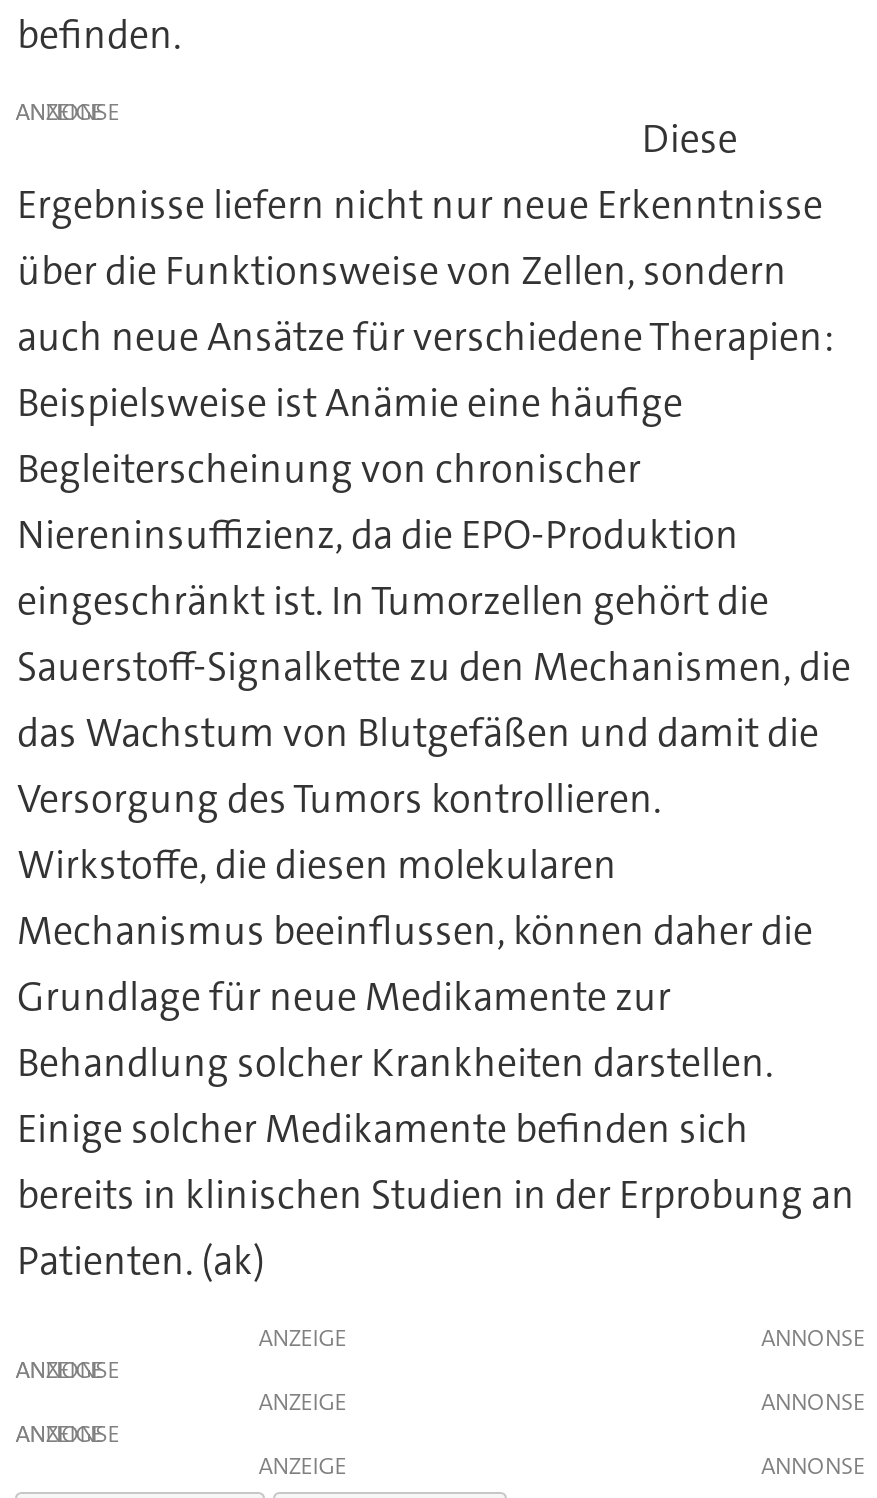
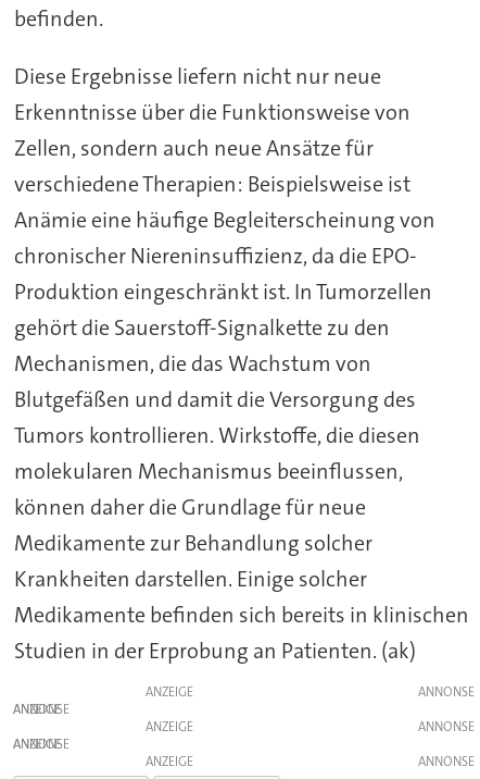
[15,95,855,1287] ANZEIGE | Diese | Ergebnisse liefern nicht nur neue Erkenntnisse | über die Funktionsweise von Zellen, sondern | auch neue Ansätze für verschiedene Therapien: | Beispielsweise ist Anämie eine häufige | Begleiterscheinung von chronischer | Niereninsuffizienz, da die EPO-Produktion | eingeschränkt ist. In Tumorzellen gehört die | Sauerstoff-Signalkette zu den Mechanismen, die | das Wachstum von Blutgefäßen und damit die | Versorgung des Tumors kontrollieren. | Wirkstoffe, die diesen molekularen | Mechanismus beeinflussen, können daher die | Grundlage für neue Medikamente zur | Behandlung solcher Krankheiten darstellen. | Einige solcher Medikamente befinden sich | bereits in klinischen Studien in der Erprobung an | Patienten. (ak) -> [14,61,469,664] Diese Ergebnisse liefern nicht nur neue | Erkenntnisse über die Funktionsweise von | Zellen, sondern auch neue Ansätze für | verschiedene Therapien: Beispielsweise ist | Anämie eine häufige Begleiterscheinung von | chronischer Niereninsuffizienz, da die EPO- | Produktion eingeschränkt ist. In Tumorzellen | gehört die Sauerstoff-Signalkette zu den | Mechanismen, die das Wachstum von | Blutgefäßen und damit die Versorgung des | Tumors kontrollieren. Wirkstoffe, die diesen | molekularen Mechanismus beeinflussen, | können daher die Grundlage für neue | Medikamente zur Behandlung solcher | Krankheiten darstellen. Einige solcher | Medikamente befinden sich bereits in klinischen | Studien in der Erprobung an Patienten. (ak)

